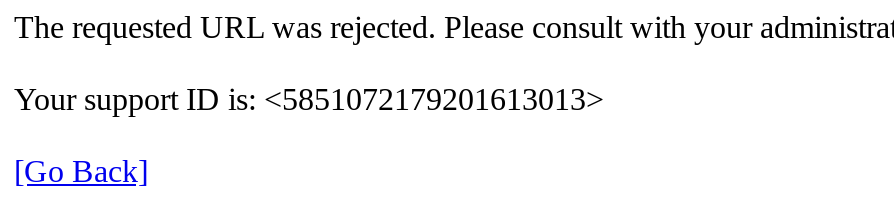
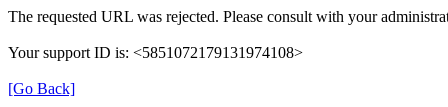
[14,82,604,116] Your support ID is: <5851072179201613013> -> [8,44,303,61] Your support ID is: <5851072179131974108>

